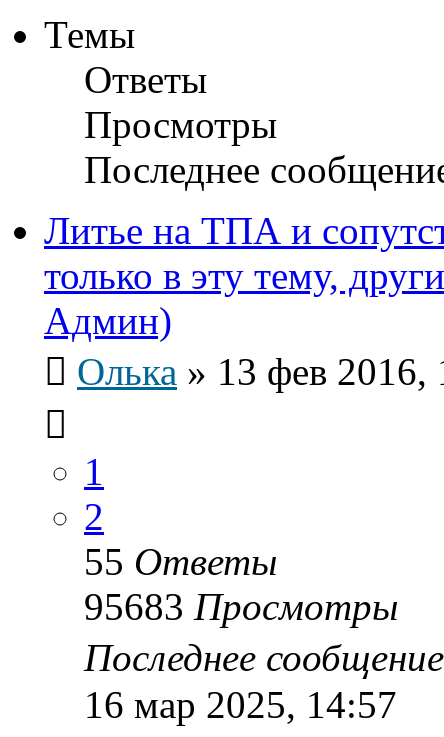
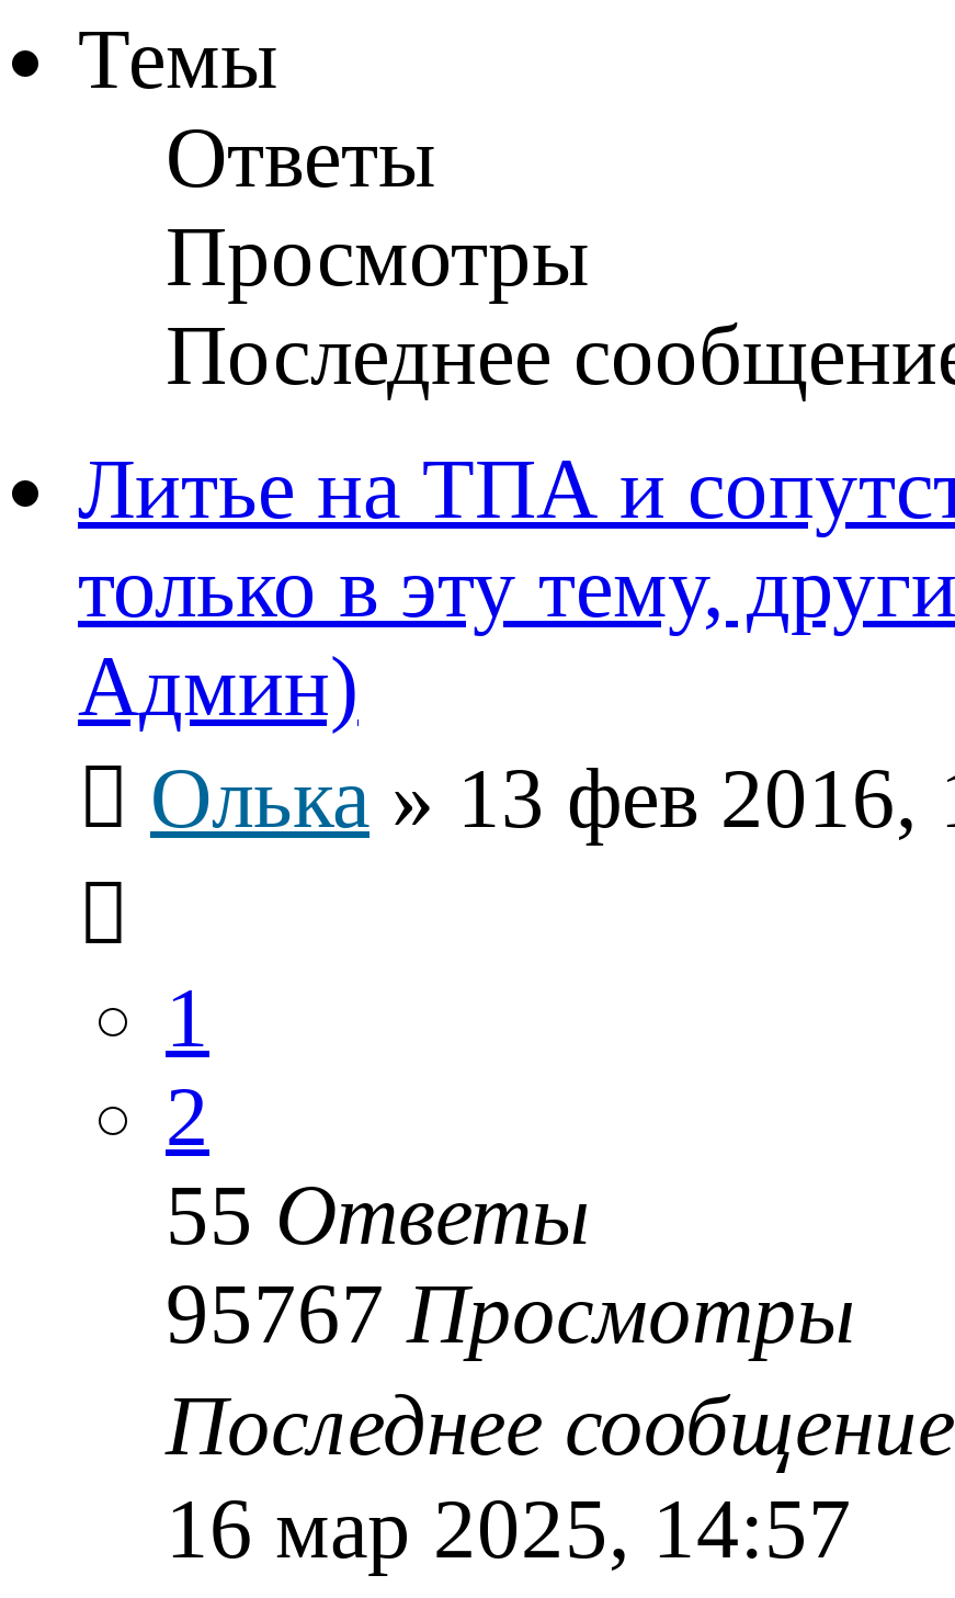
[84,585,398,628] 95683 Просмотры -> [166,1265,854,1360] 95767 Просмотры

